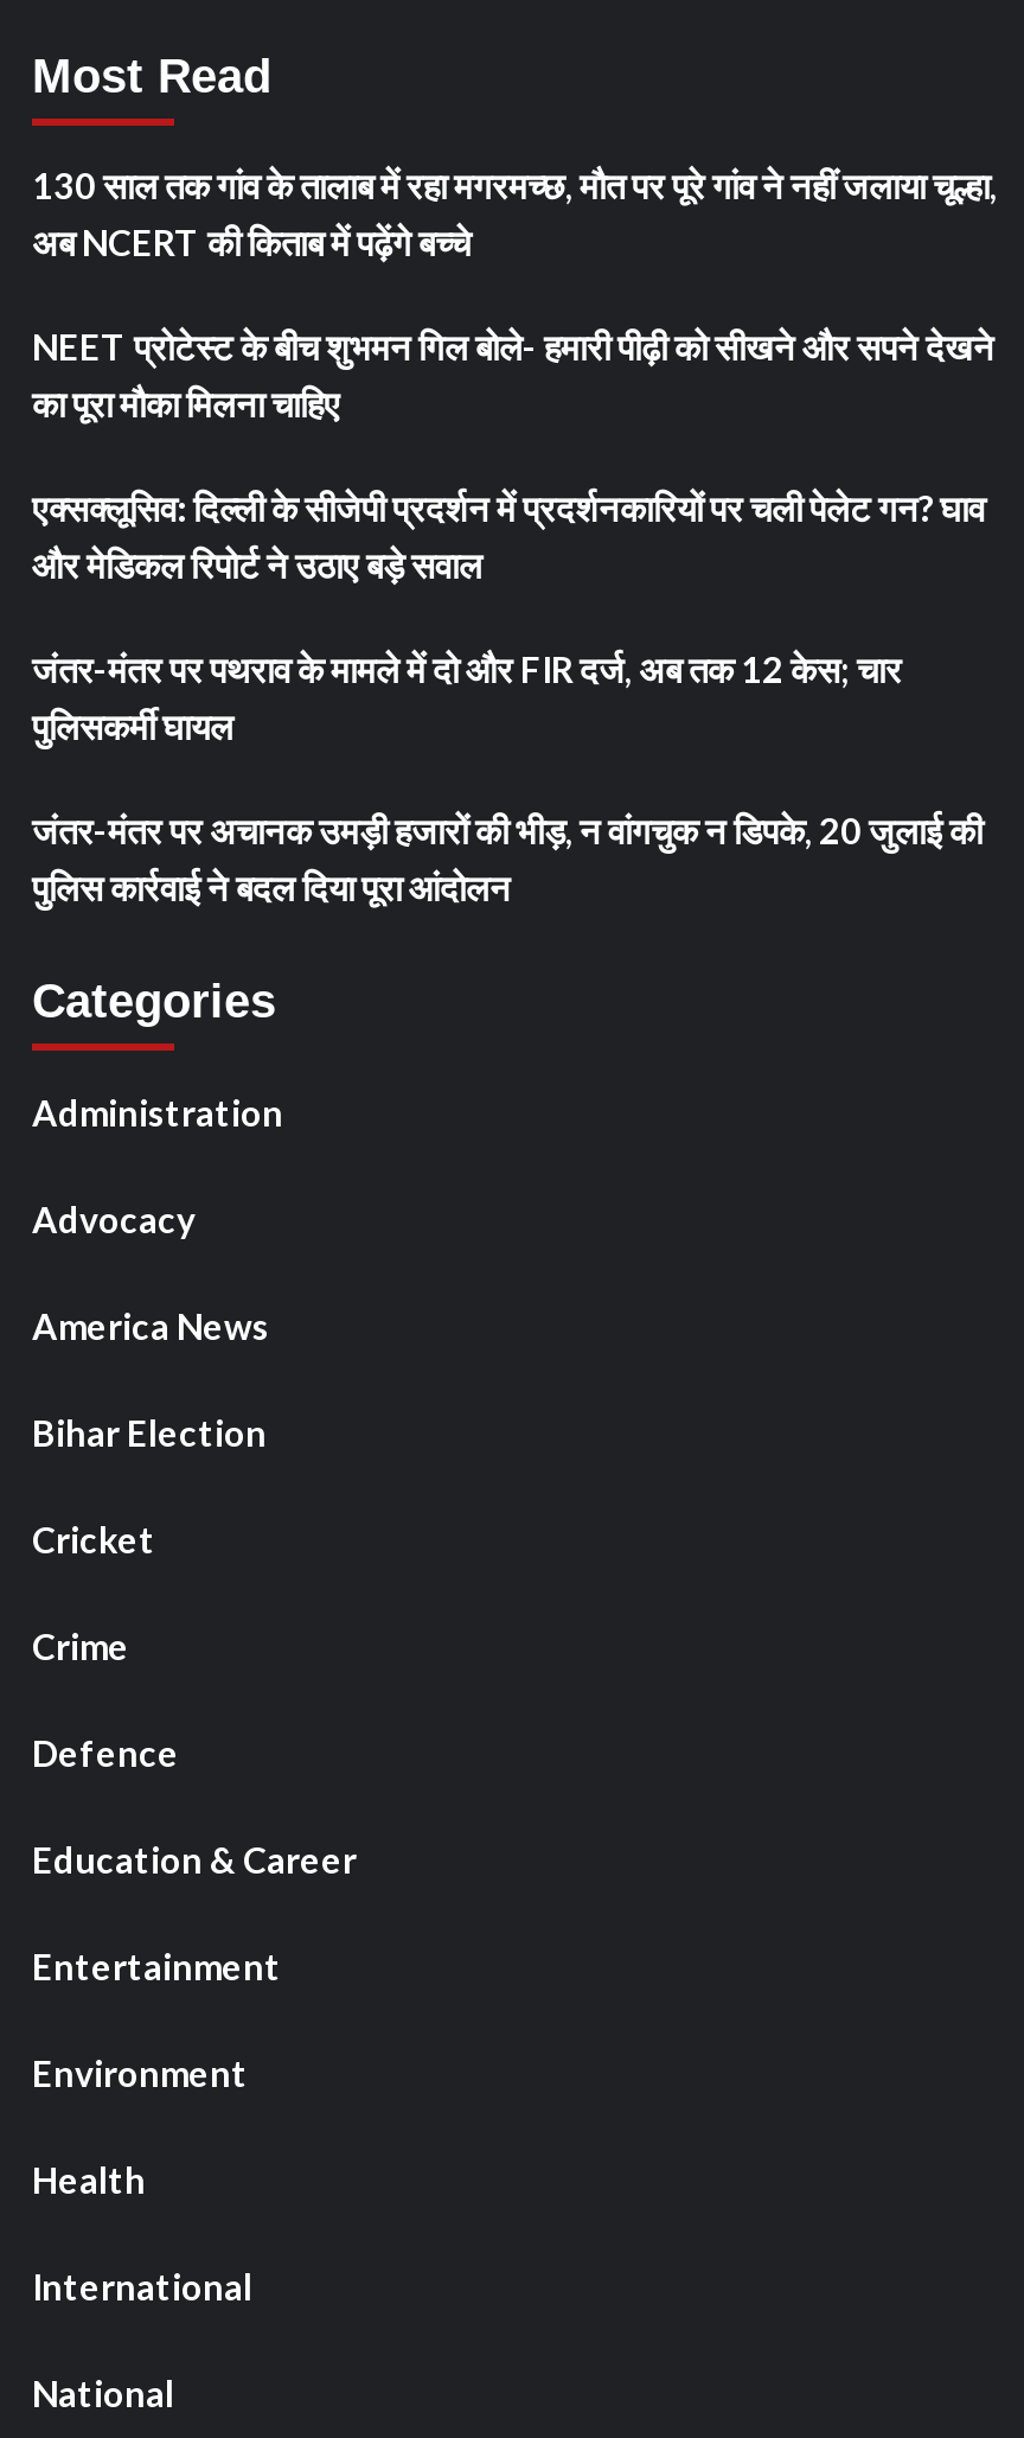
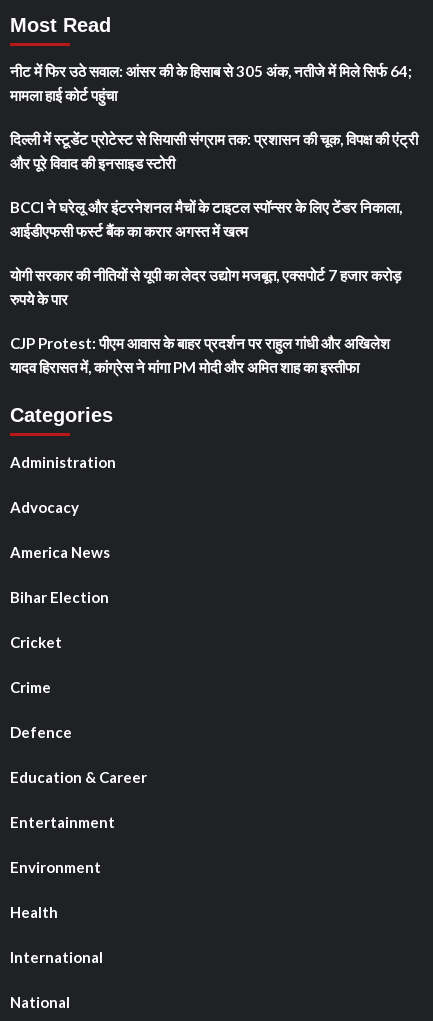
[32,165,997,265] 130 साल तक गांव के तालाब में रहा मगरमच्छ, मौत पर पूरे गांव ने नहीं जलाया चूल्हा, | अब NCERT की किताब में पढ़ेंगे बच्चे -> [10,62,412,104] नीट में फिर उठे सवाल: आंसर की के हिसाब से 305 अंक, नतीजे में मिले सिर्फ 64; | मामला हाई कोर्ट पहुंचा
[32,326,994,426] NEET प्रोटेस्ट के बीच शुभमन गिल बोले- हमारी पीढ़ी को सीखने और सपने देखने | का पूरा मौका मिलना चाहिए -> [10,130,418,172] दिल्ली में स्टूडेंट प्रोटेस्ट से सियासी संग्राम तक: प्रशासन की चूक, विपक्ष की एंट्री | और पूरे विवाद की इनसाइड स्टोरी
[32,488,985,587] एक्सक्लूसिव: दिल्ली के सीजेपी प्रदर्शन में प्रदर्शनकारियों पर चली पेलेट गन? घाव | और मेडिकल रिपोर्ट ने उठाए बड़े सवाल -> [10,198,402,240] BCCI ने घरेलू और इंटरनेशनल मैचों के टाइटल स्पॉन्सर के लिए टेंडर निकाला, | आईडीएफसी फर्स्ट बैंक का करार अगस्त में खत्म
[32,649,902,748] जंतर-मंतर पर पथराव के मामले में दो और FIR दर्ज, अब तक 12 केस; चार | पुलिसकर्मी घायल -> [10,266,401,308] योगी सरकार की नीतियों से यूपी का लेदर उद्योग मजबूत, एक्सपोर्ट 7 हजार करोड़ | रुपये के पार
[32,810,983,910] जंतर-मंतर पर अचानक उमड़ी हजारों की भीड़, न वांगचुक न डिपके, 20 जुलाई की | पुलिस कार्रवाई ने बदल दिया पूरा आंदोलन -> [10,334,390,376] CJP Protest: पीएम आवास के बाहर प्रदर्शन पर राहुल गांधी और अखिलेश | यादव हिरासत में, कांग्रेस ने मांगा PM मोदी और अमित शाह का इस्तीफा

